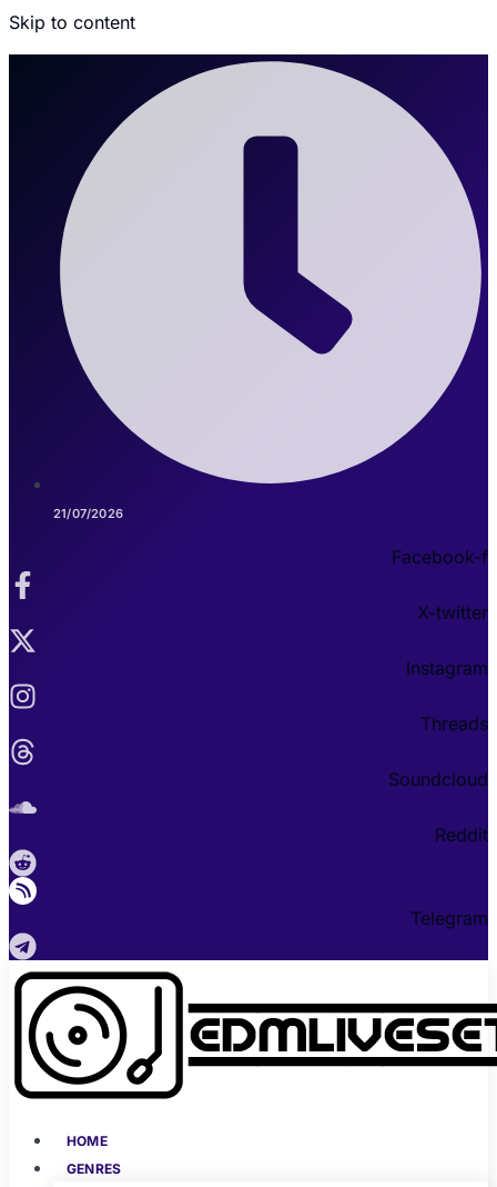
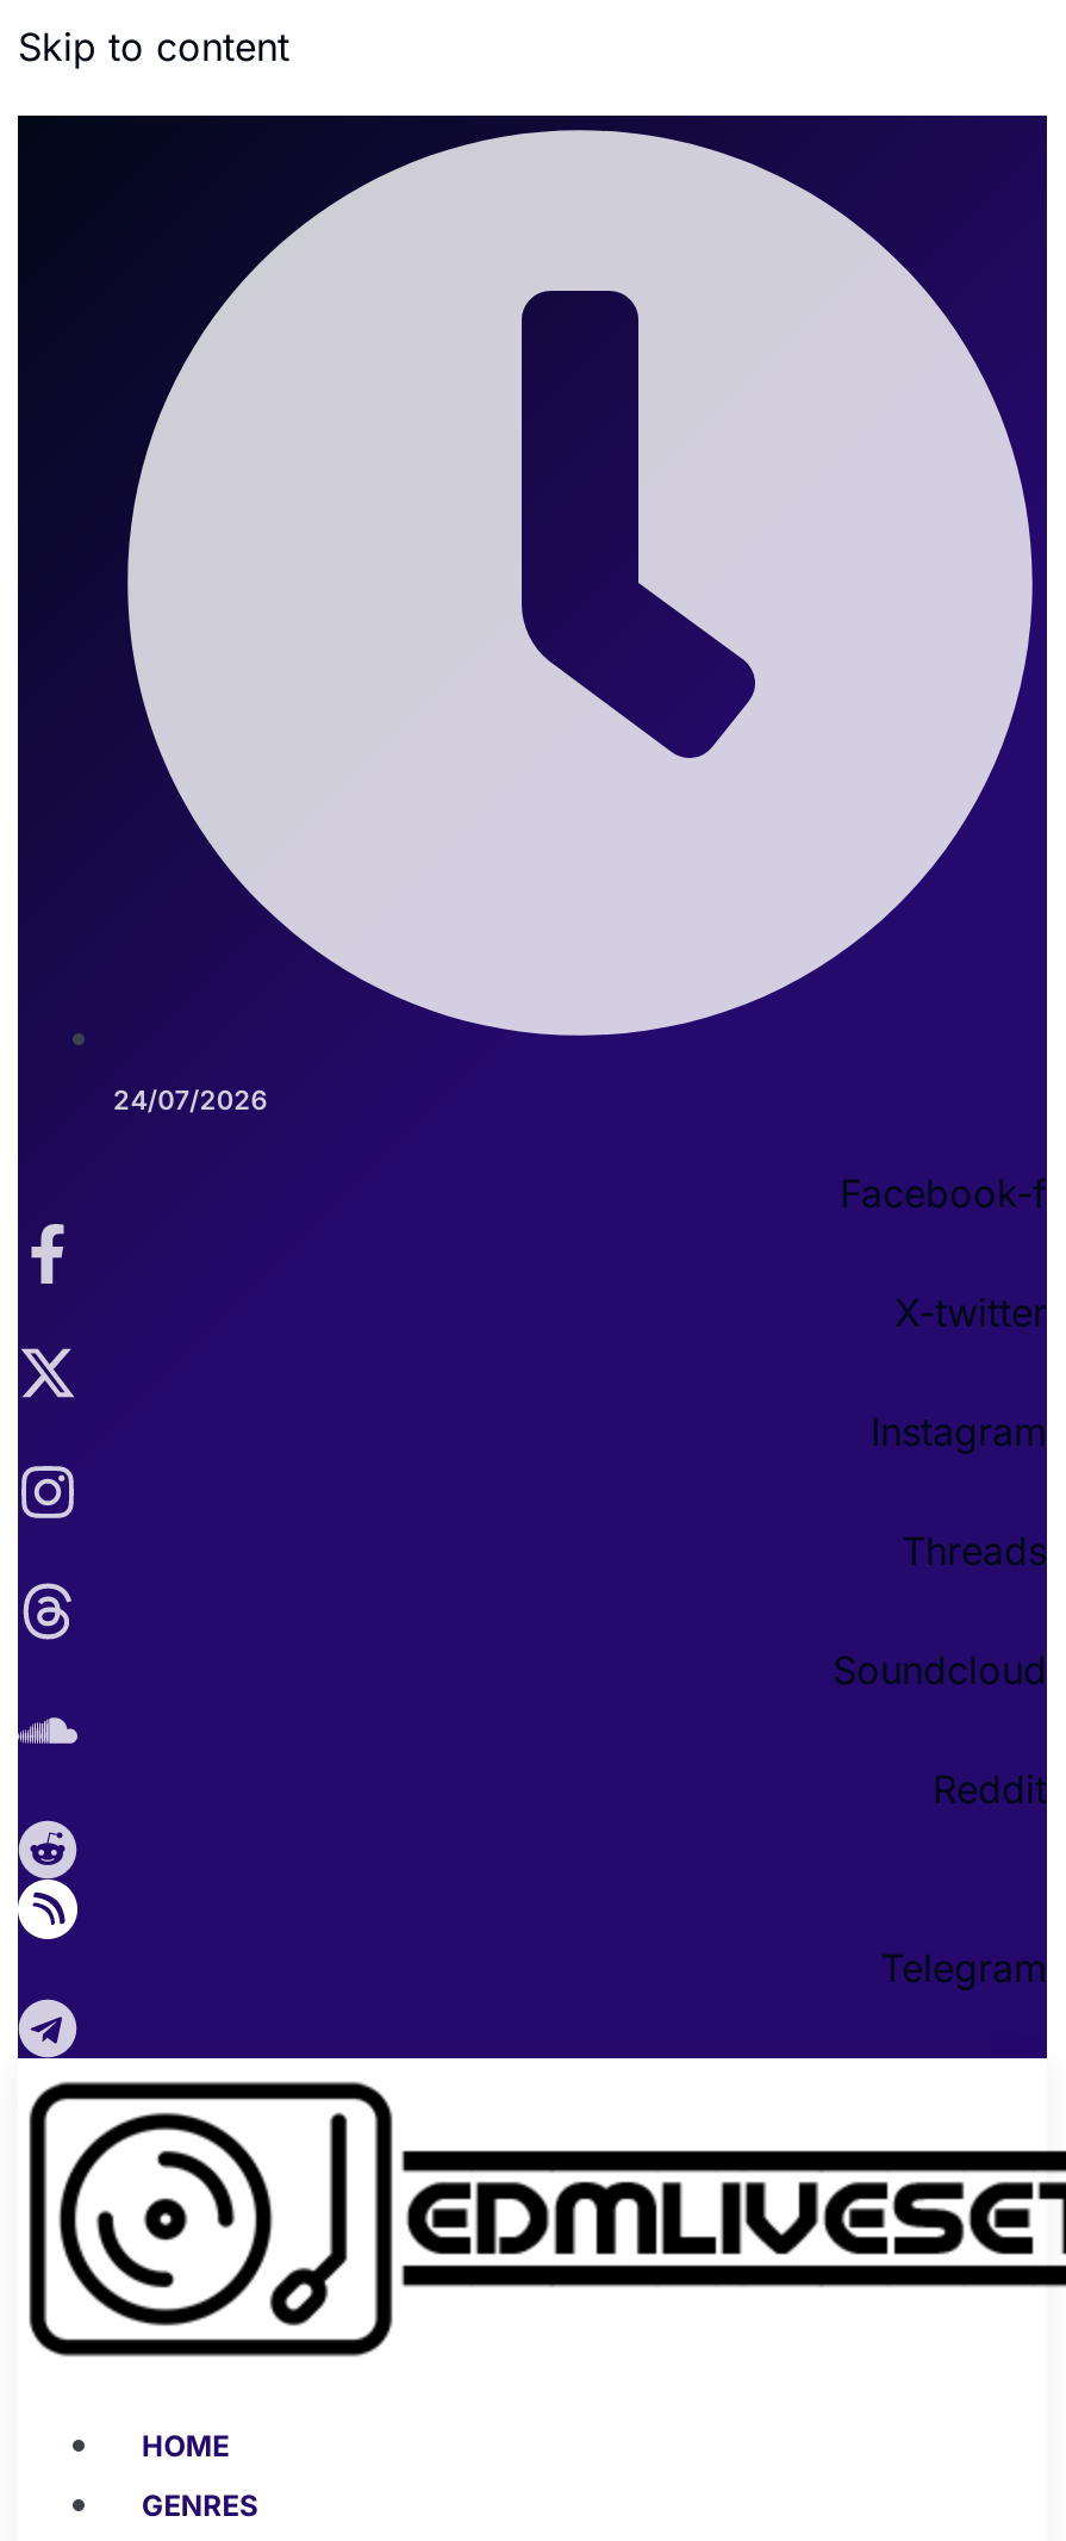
[53,506,123,521] 21/07/2026 -> [113,1083,268,1117] 24/07/2026

